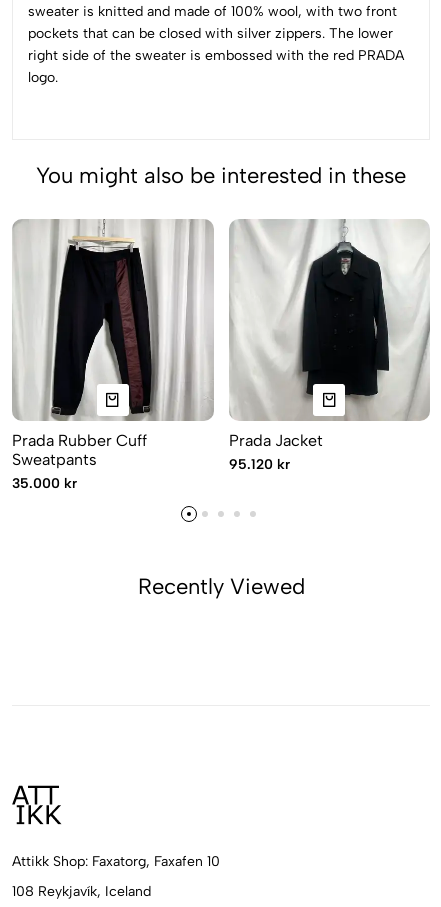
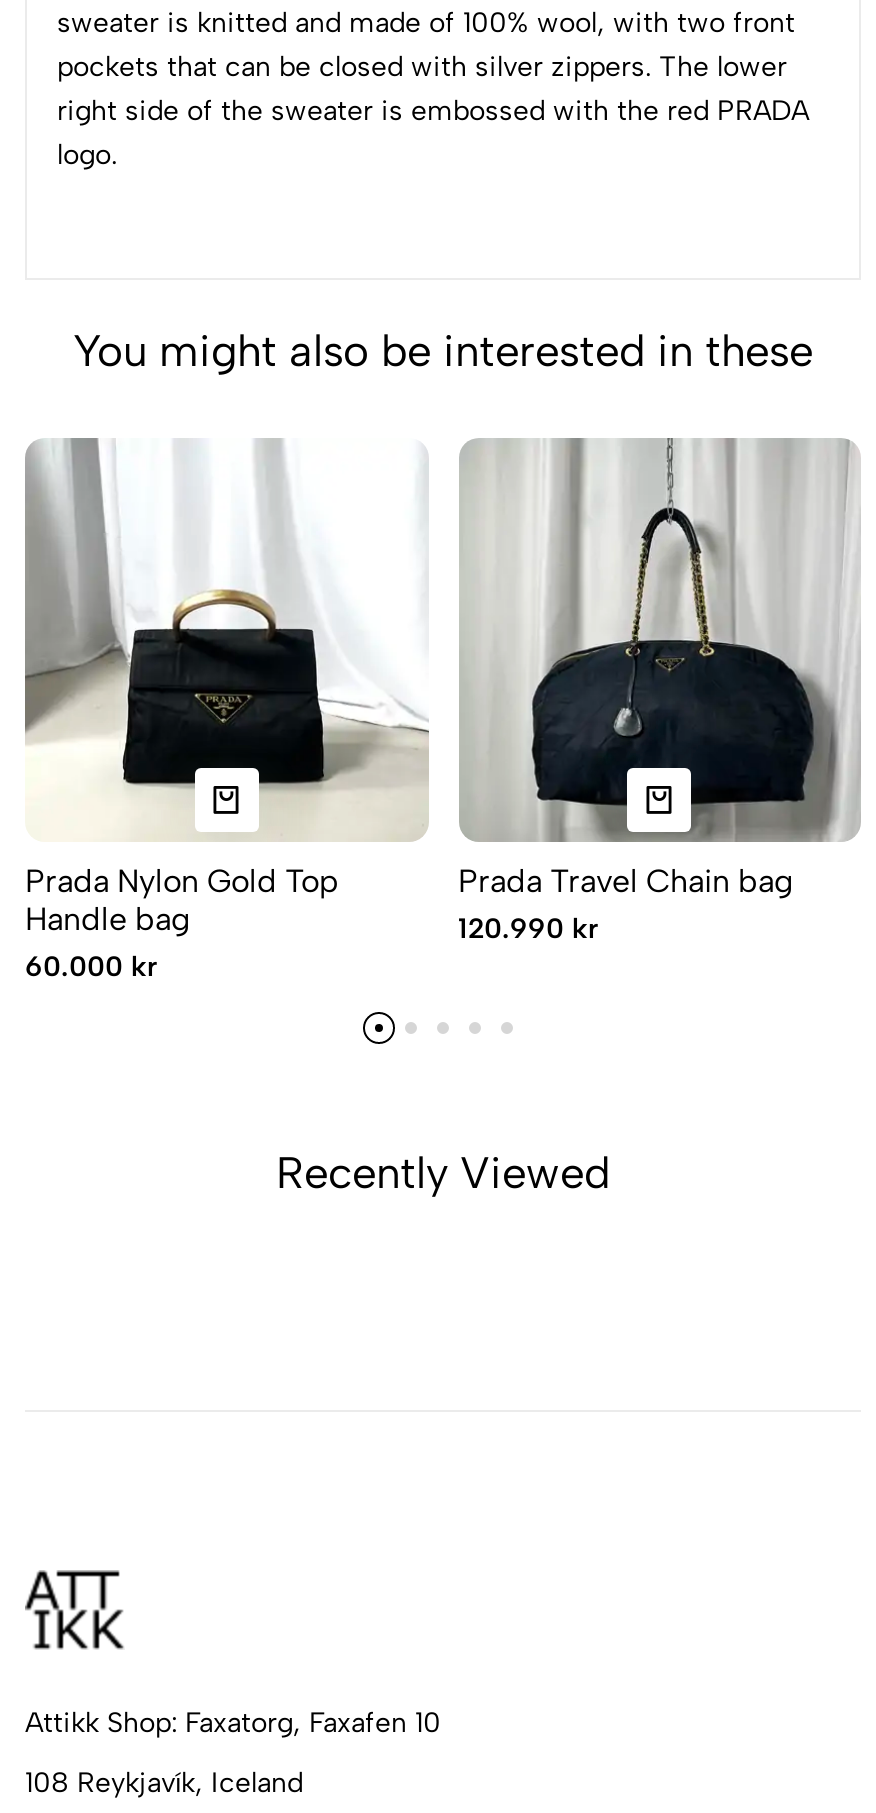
[12,219,214,491] [image] | Prada Rubber Cuff | Sweatpants | 35.000 kr -> [25,438,427,983] [image] | Prada Nylon Gold Top | Handle bag | 60.000 kr
[228,219,430,472] [image] | Prada Jacket | 95.120 kr -> [458,438,859,945] [image] | Prada Travel Chain bag | 120.990 kr

